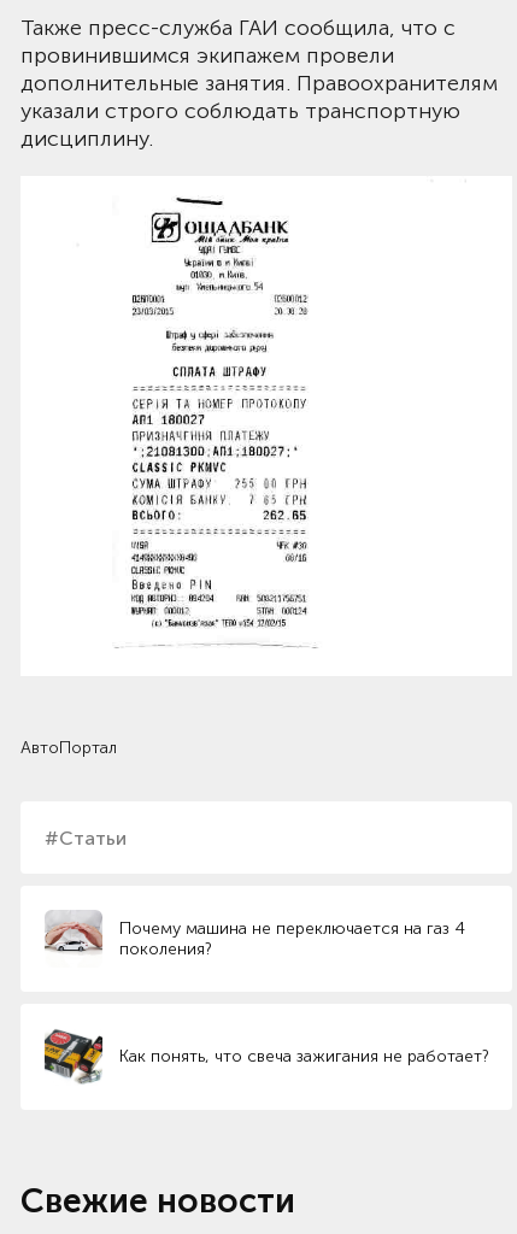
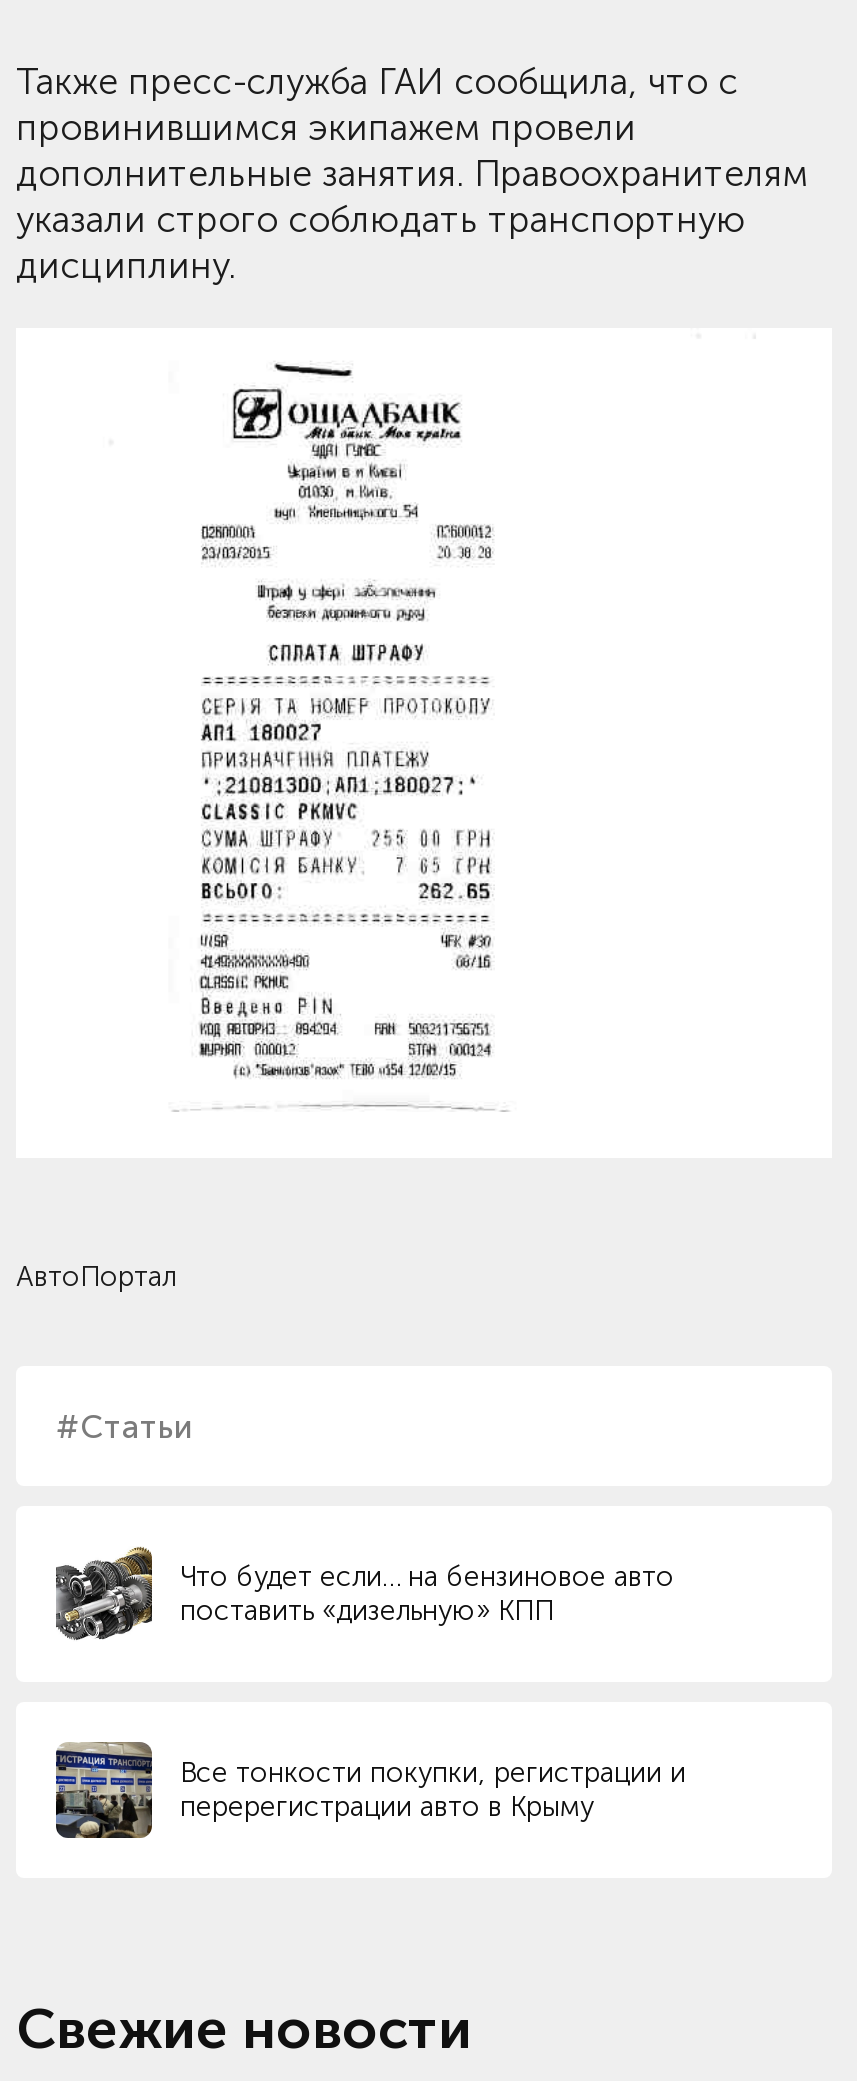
[45,910,465,966] [image] | Почему машина не переключается на газ 4 | поколения? -> [54,1546,674,1642] [image] | Что будет если… на бензиновое авто | поставить «дизельную» КПП
[43,1028,489,1086] [image] | Как понять, что свеча зажигания не работает? -> [54,1740,686,1840] [image] | Все тонкости покупки, регистрации и | перерегистрации авто в Крыму

